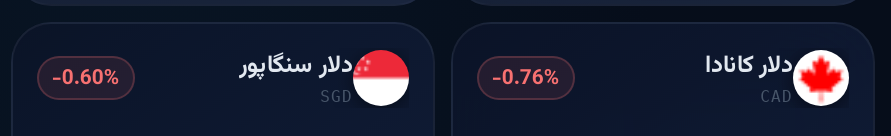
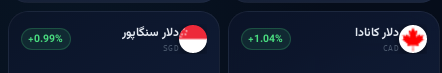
[52,61,120,95] -0.60% -> [28,31,63,48] +0.99%
[492,61,560,95] -0.76% -> [248,31,283,48] +1.04%

